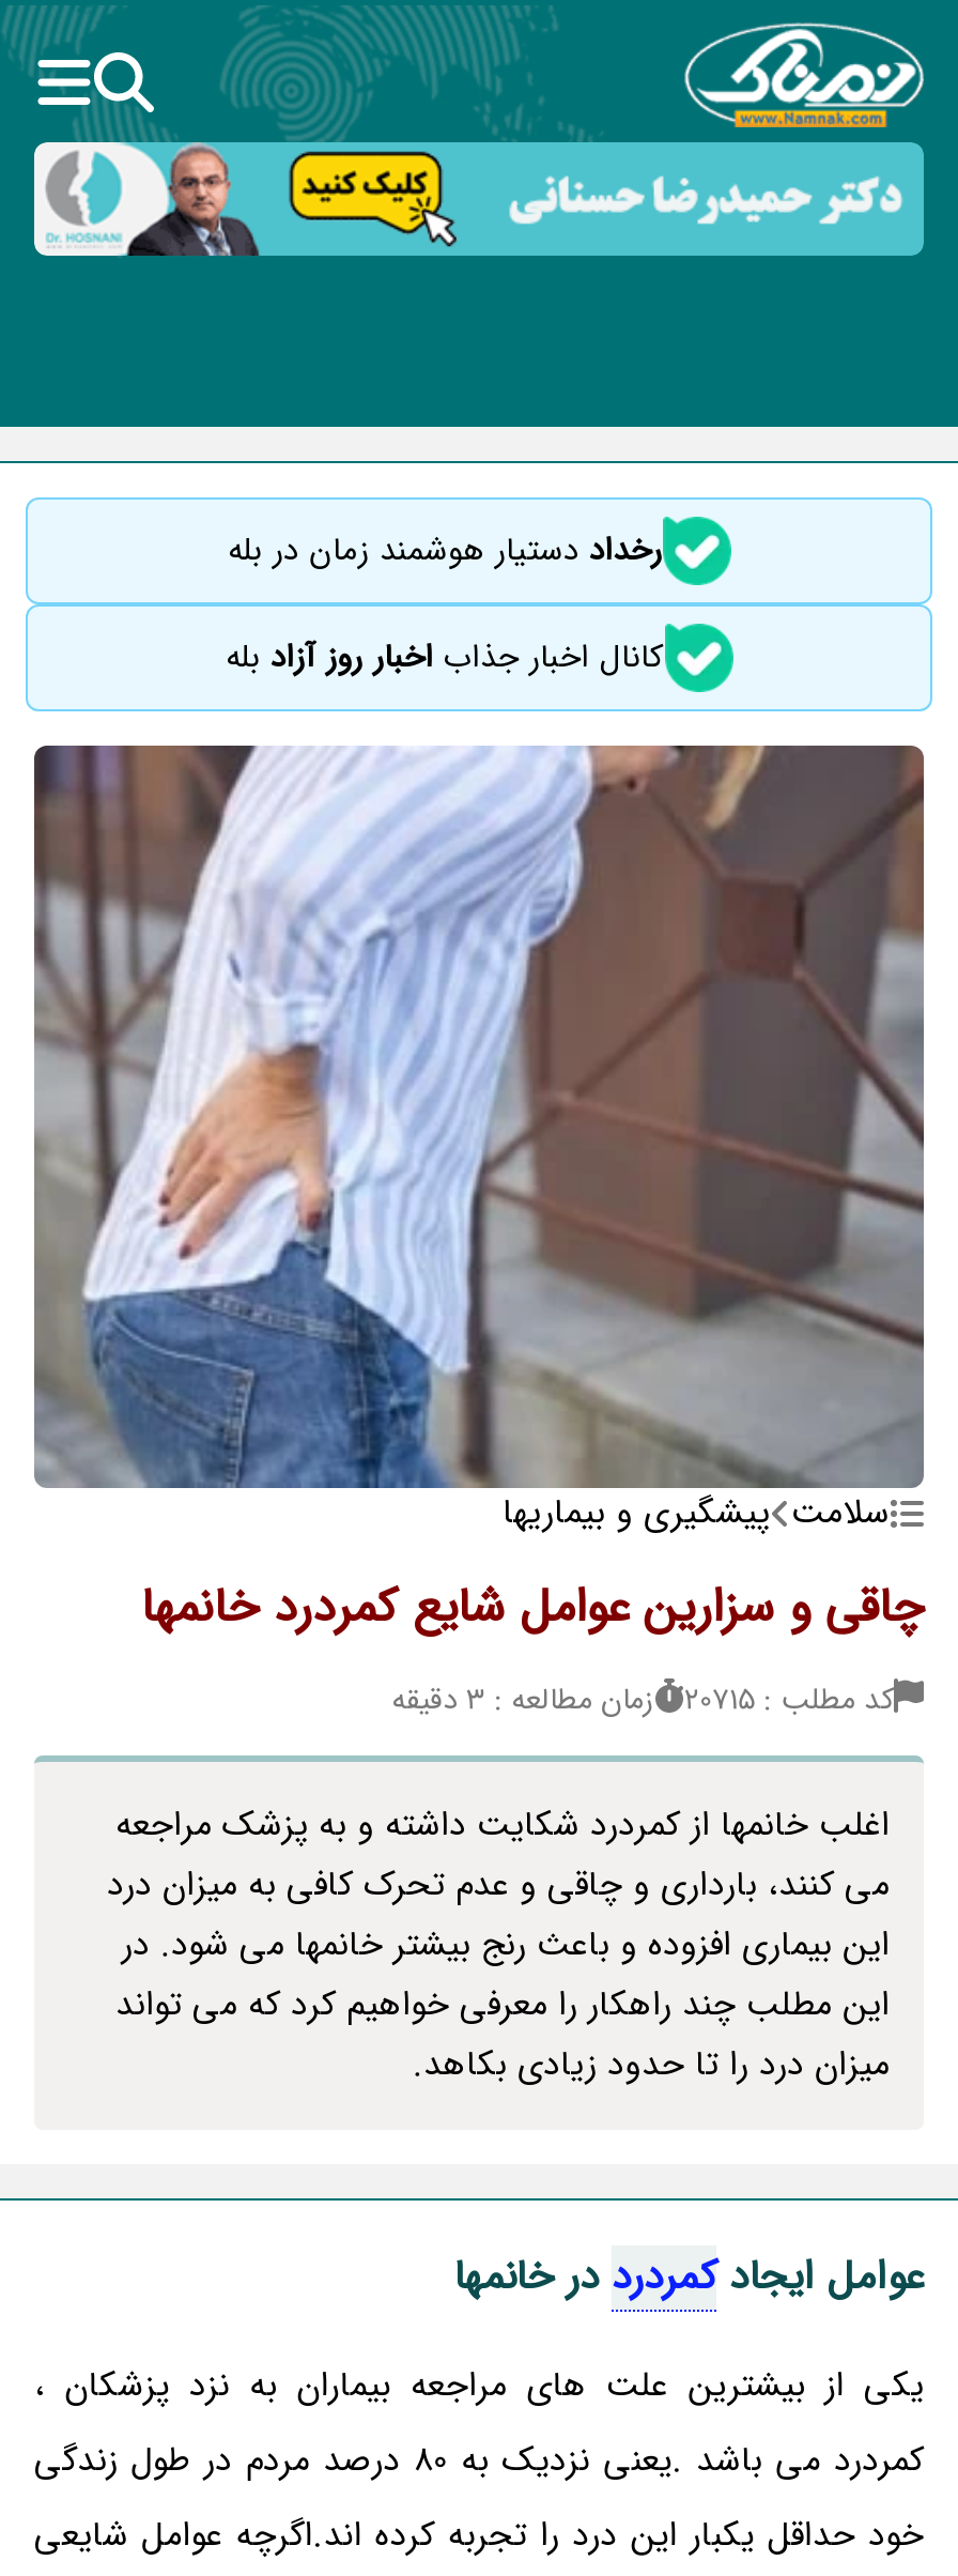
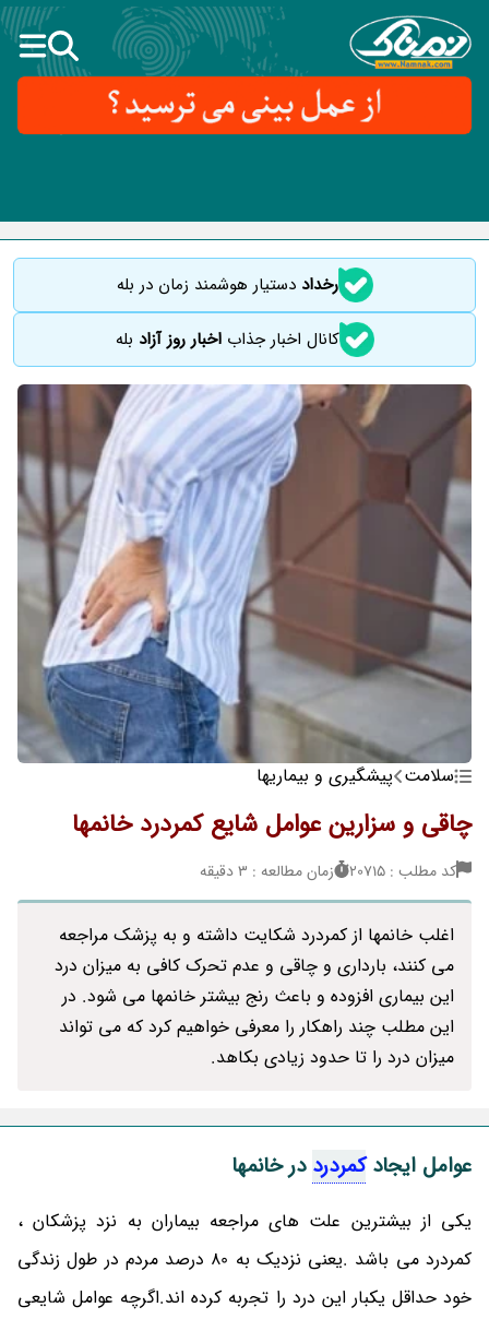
[32,140,926,258] [image] -> [16,75,473,135] [image]

